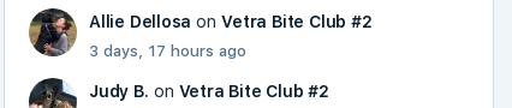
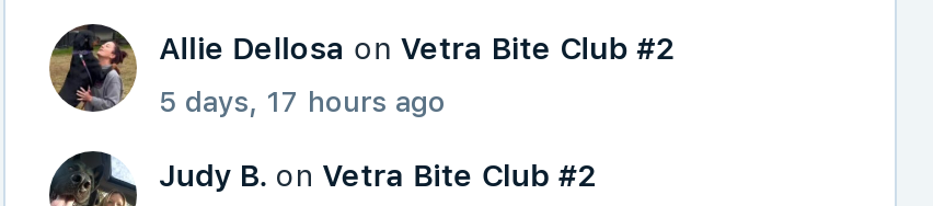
[89,42,246,60] 3 days, 17 hours ago -> [159,85,446,118] 5 days, 17 hours ago

